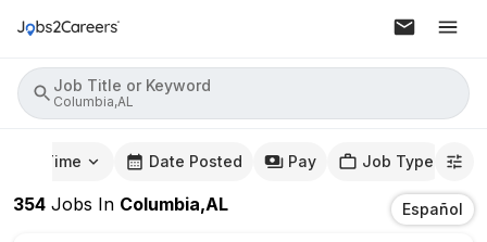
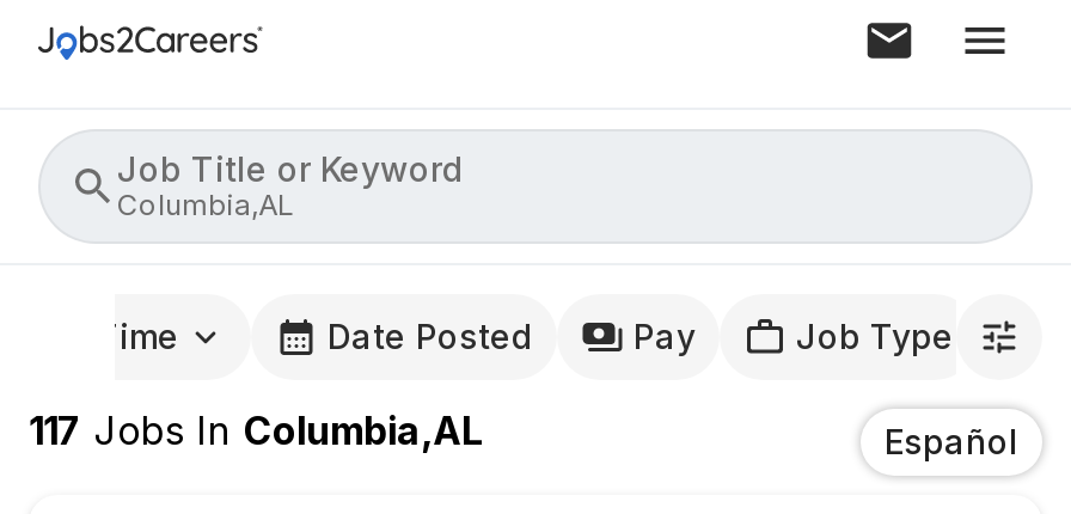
[13,193,228,215] 354 Jobs In Columbia,AL -> [29,406,483,454] 117 Jobs In Columbia,AL

